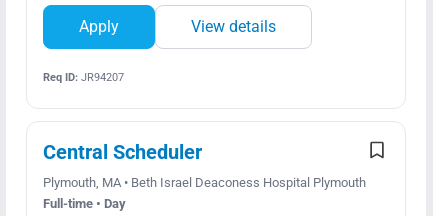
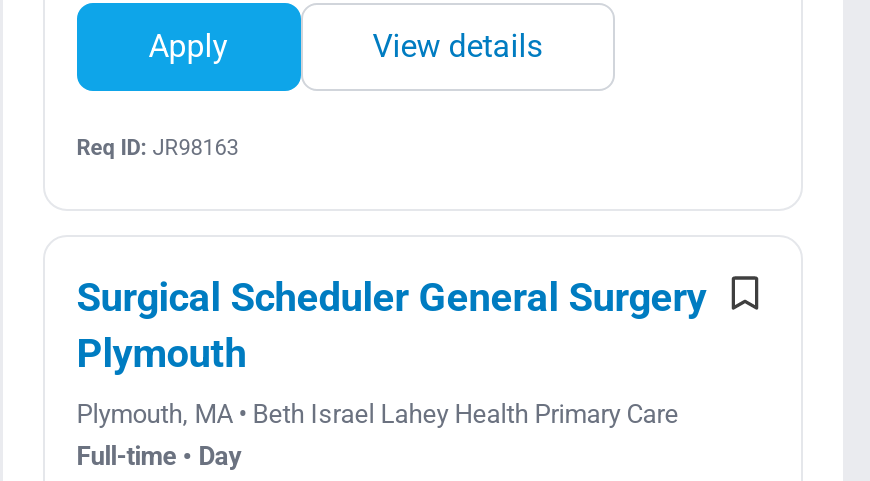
[43,71,124,84] Req ID: JR94207 -> [77,134,239,160] Req ID: JR98163
[43,140,202,164] Central Scheduler -> [77,272,707,376] Surgical Scheduler General Surgery | Plymouth
[43,175,366,190] Plymouth, MA • Beth Israel Deaconess Hospital Plymouth -> [77,398,679,428] Plymouth, MA • Beth Israel Lahey Health Primary Care

